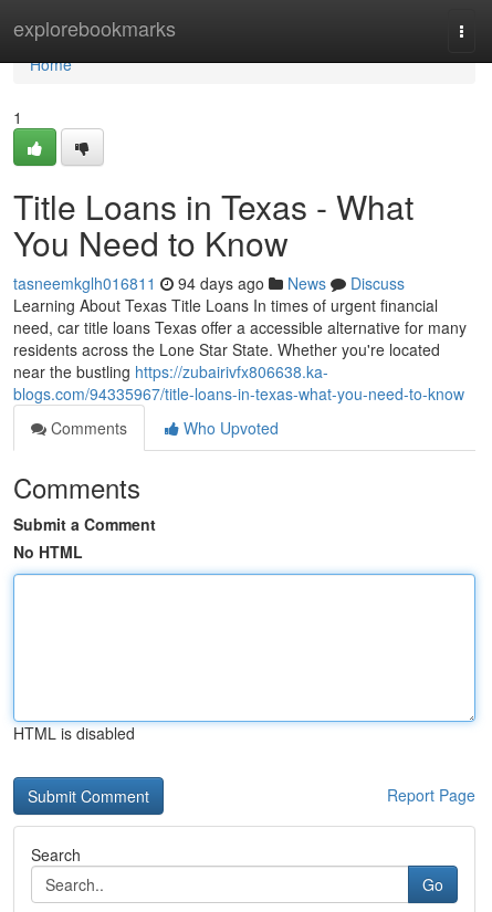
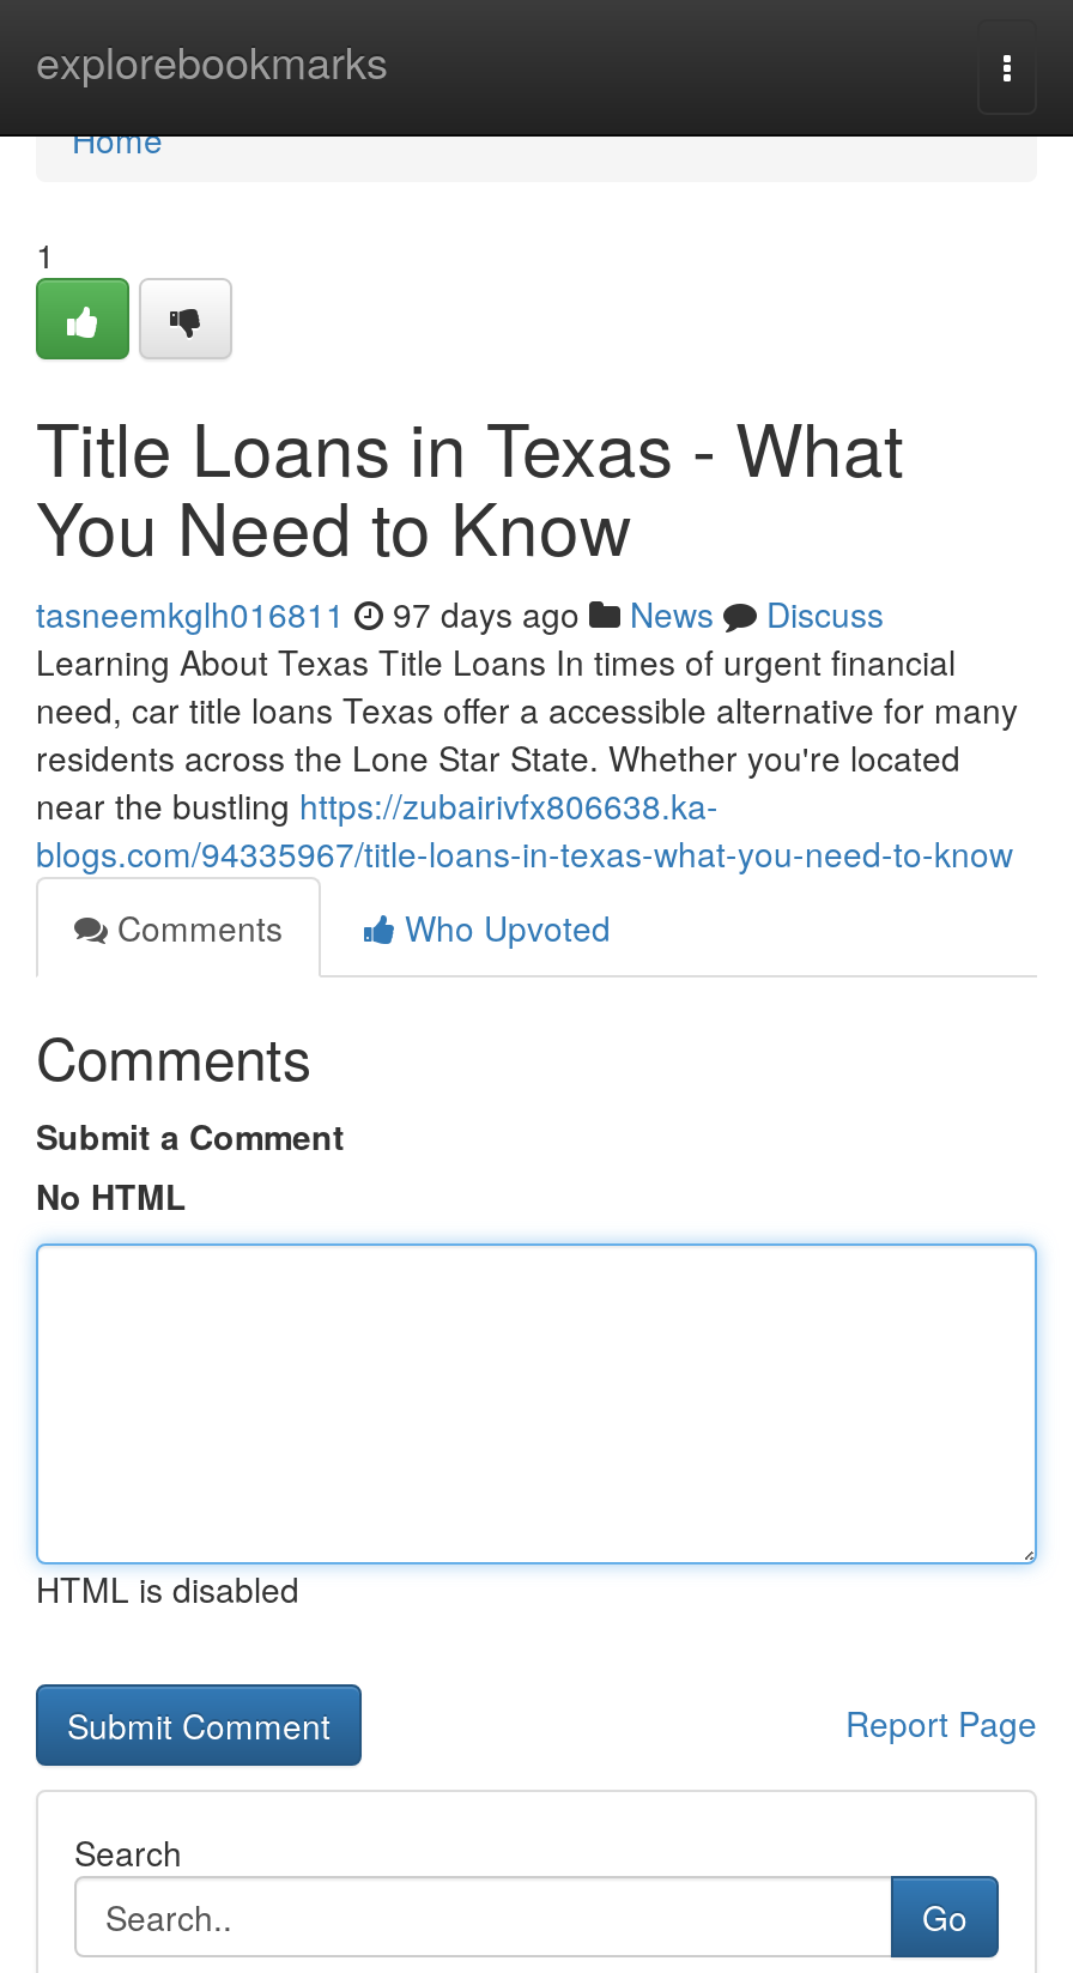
[13,272,405,294] tasneemkglh016811 94 days ago News Discuss -> [36,589,884,637] tasneemkglh016811 97 days ago News Discuss

